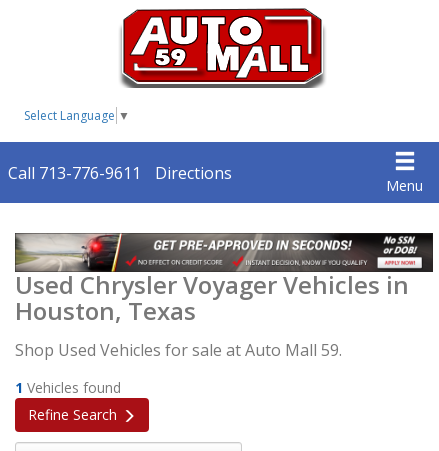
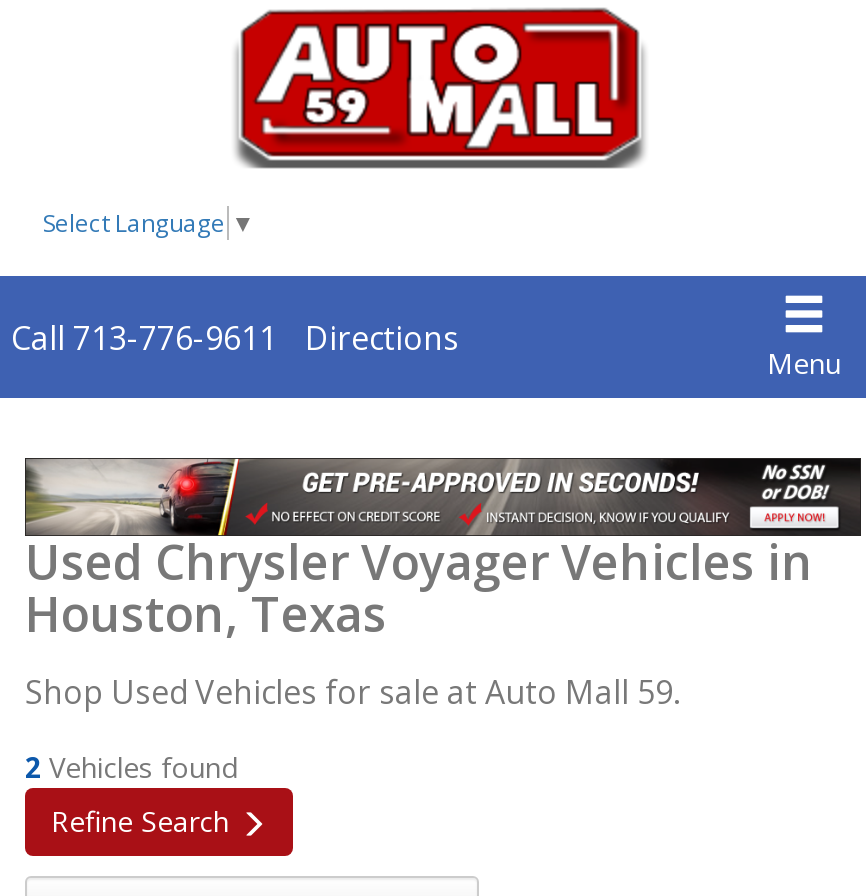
[15,378,121,397] 1 Vehicles found -> [25,748,237,786] 2 Vehicles found

